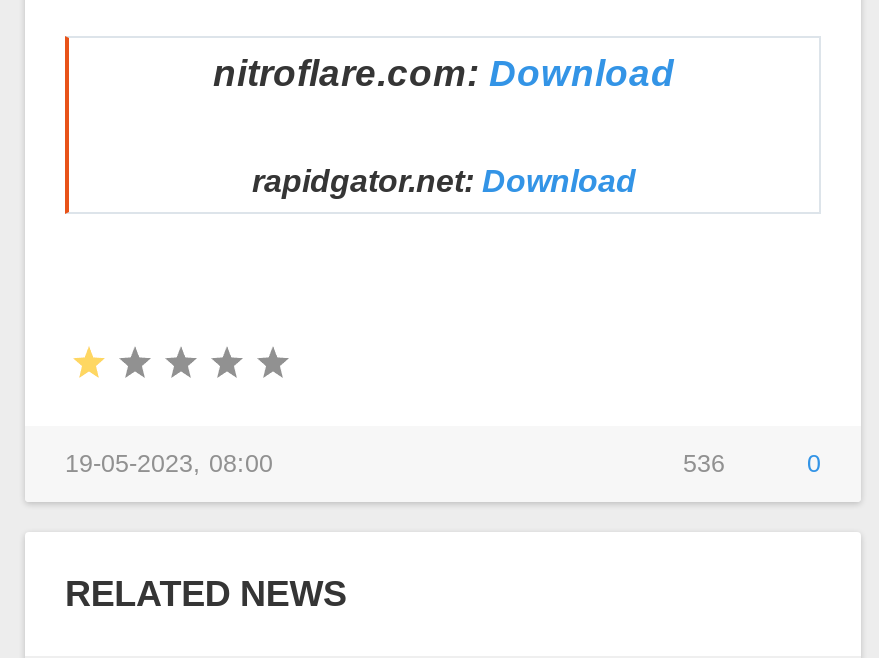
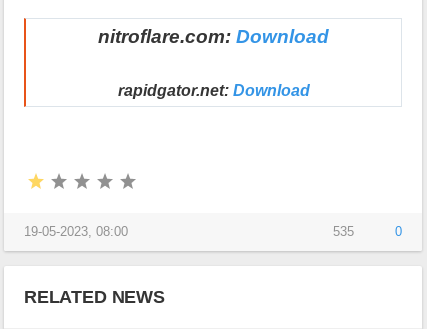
[675,450,725,478] 536 -> [329,225,354,239] 535

